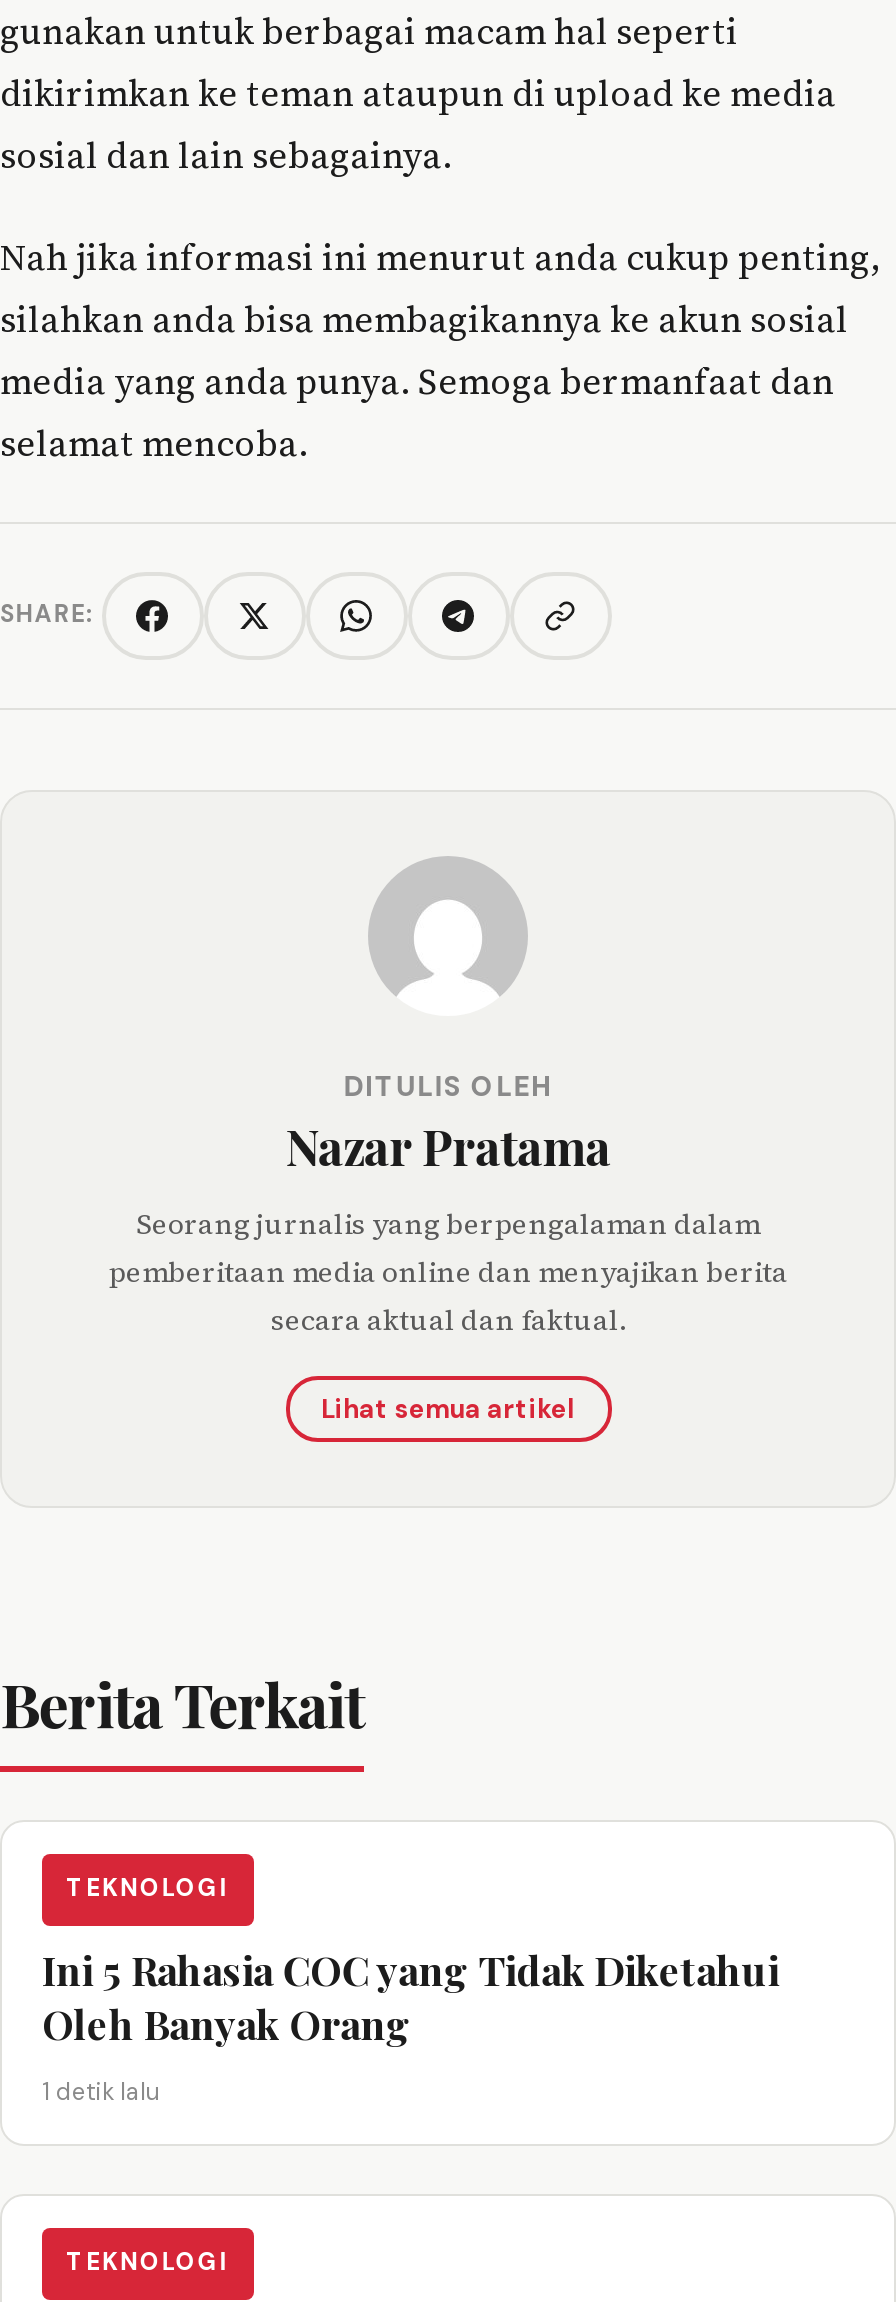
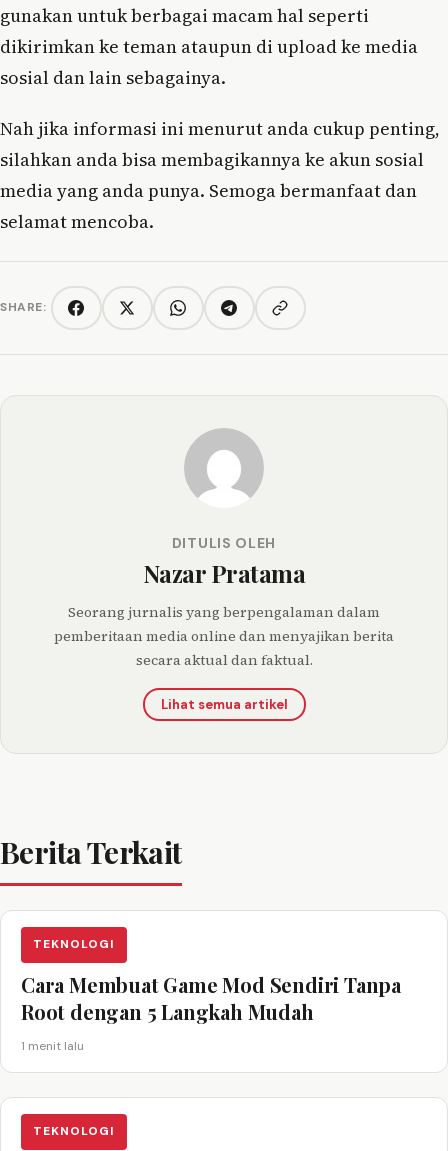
[42,1941,779,2049] Ini 5 Rahasia COC yang Tidak Diketahui | Oleh Banyak Orang -> [21,971,401,1025] Cara Membuat Game Mod Sendiri Tanpa | Root dengan 5 Langkah Mudah
[42,2075,160,2107] 1 detik lalu -> [21,1038,84,1054] 1 menit lalu

